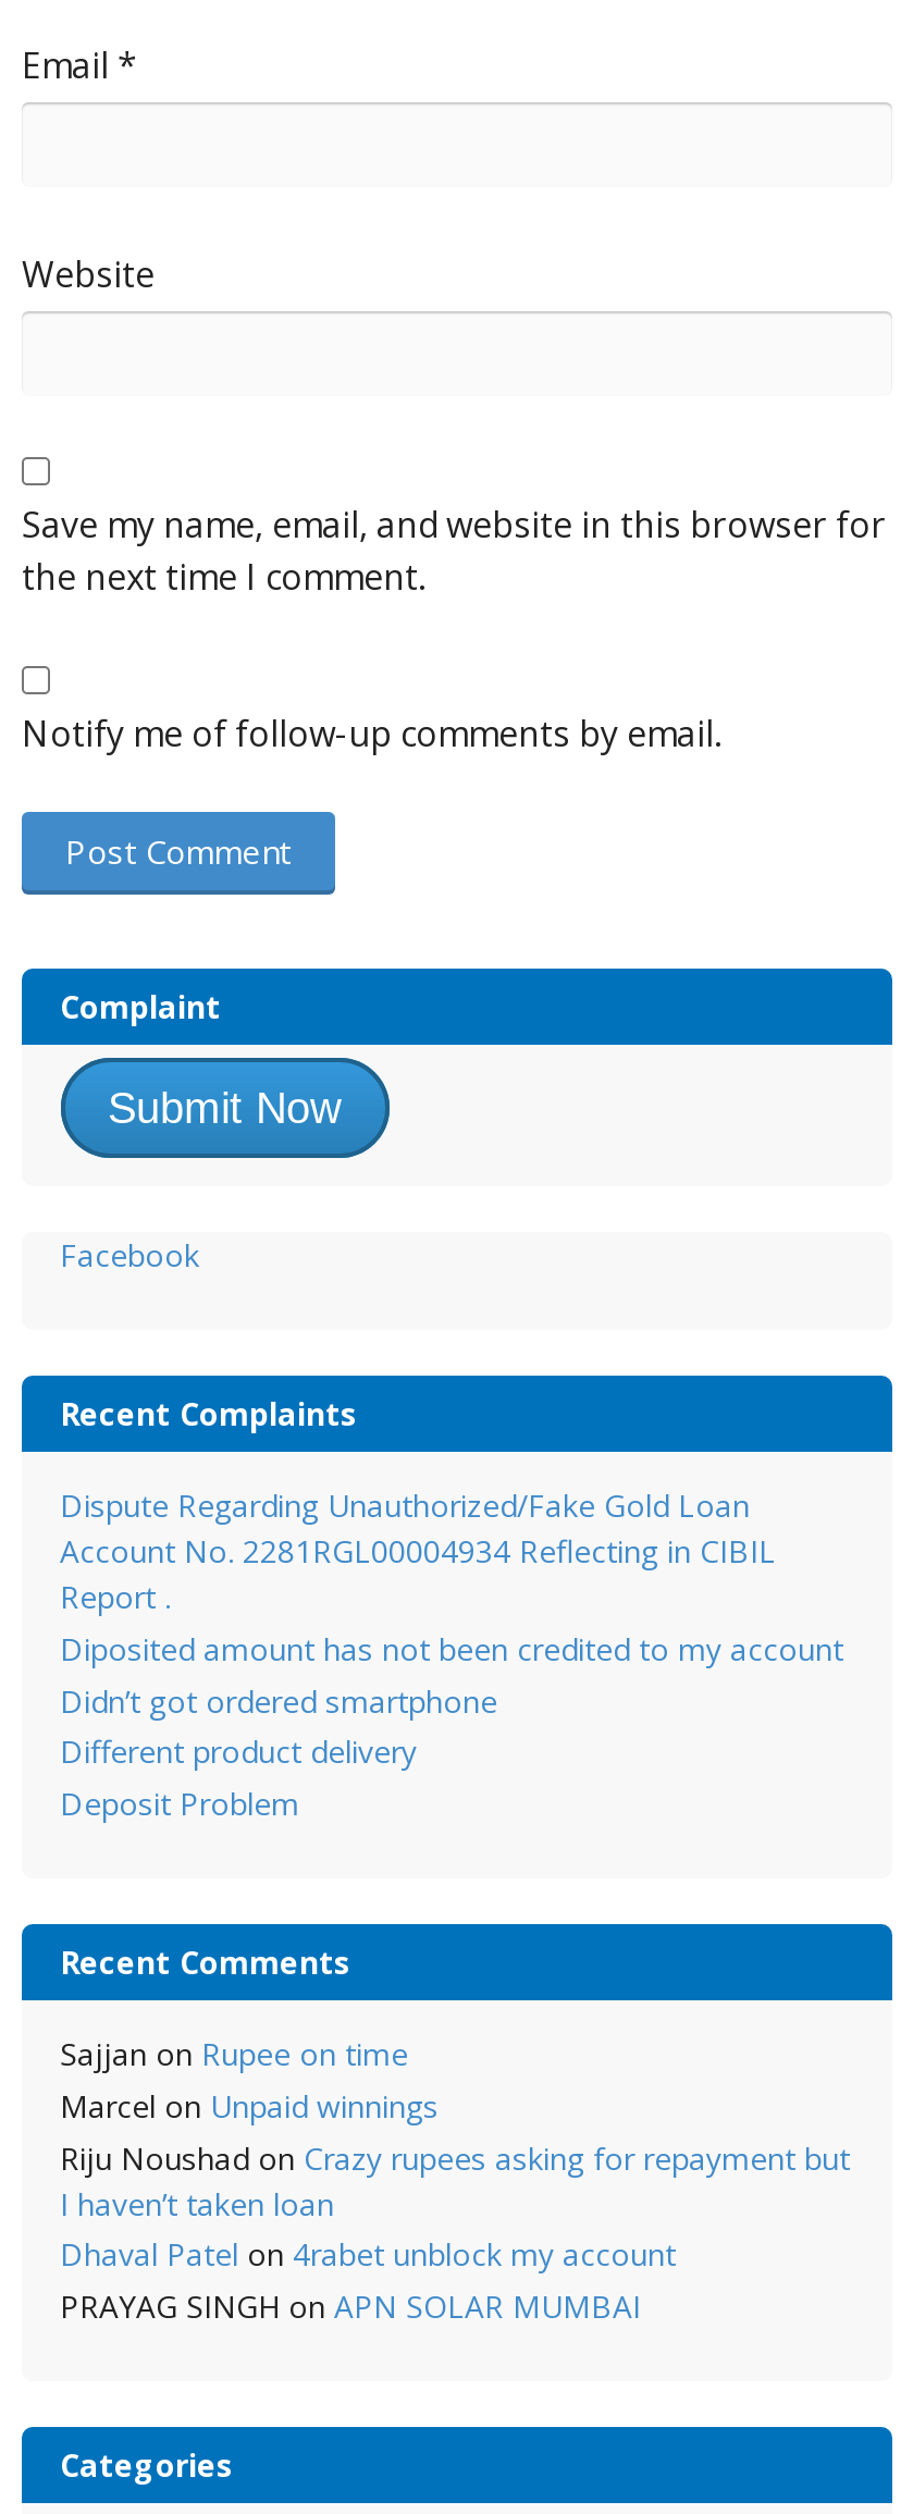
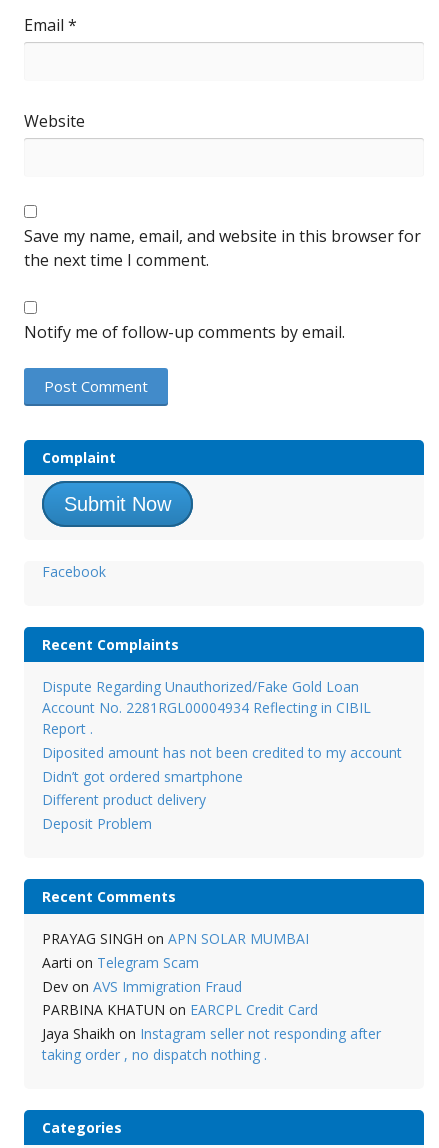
[60,2033,850,2275] Sajjan on Rupee on time | Marcel on Unpaid winnings | Riju Noushad on Crazy rupees asking for repayment but | I haven’t taken loan | Dhaval Patel on 4rabet unblock my account -> none
moved [60,2286,641,2327] -> [41,929,308,948]: PRAYAG SINGH on APN SOLAR MUMBAI
none -> [41,953,380,1064] Aarti on Telegram Scam | Dev on AVS Immigration Fraud | PARBINA KHATUN on EARCPL Credit Card | Jaya Shaikh on Instagram seller not responding after | taking order , no dispatch nothing .

